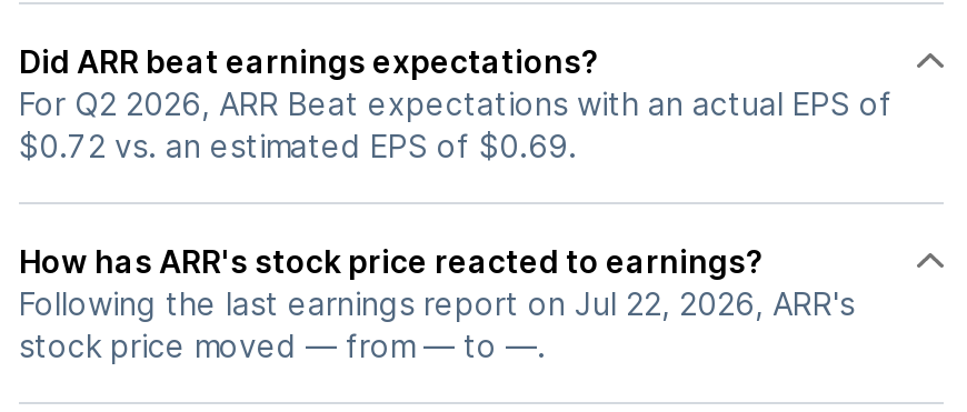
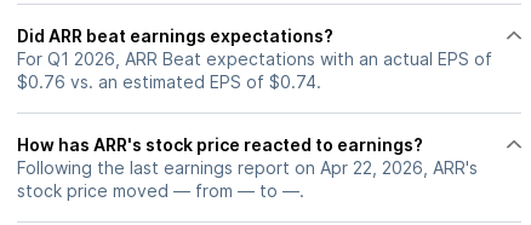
[19,84,893,122] For Q2 2026, ARR Beat expectations with an actual EPS of -> [17,48,492,69] For Q1 2026, ARR Beat expectations with an actual EPS of
[19,127,577,164] $0.72 vs. an estimated EPS of $0.69. -> [17,71,321,92] $0.76 vs. an estimated EPS of $0.74.
[19,284,855,322] Following the last earnings report on Jul 22, 2026, ARR's -> [17,157,478,178] Following the last earnings report on Apr 22, 2026, ARR's

